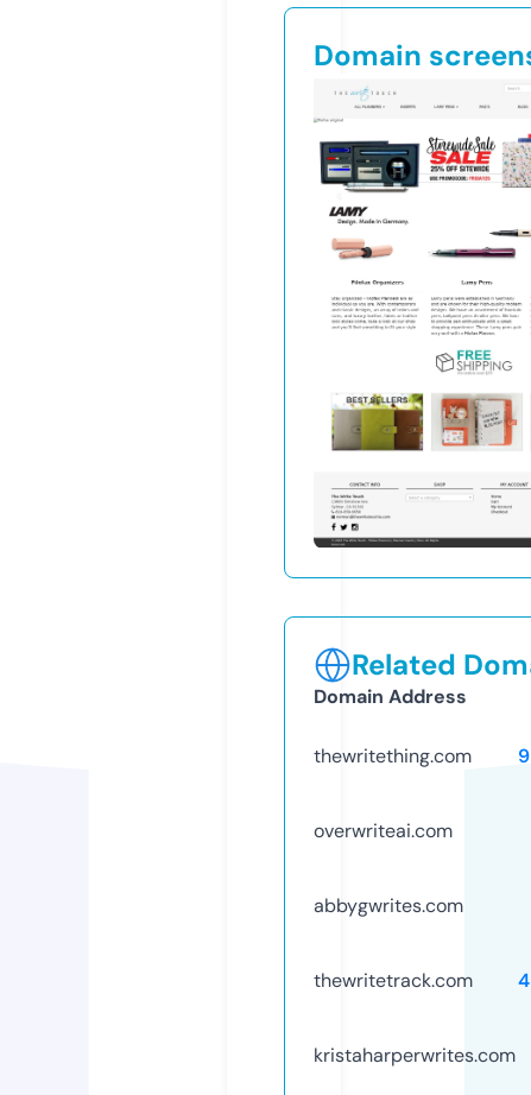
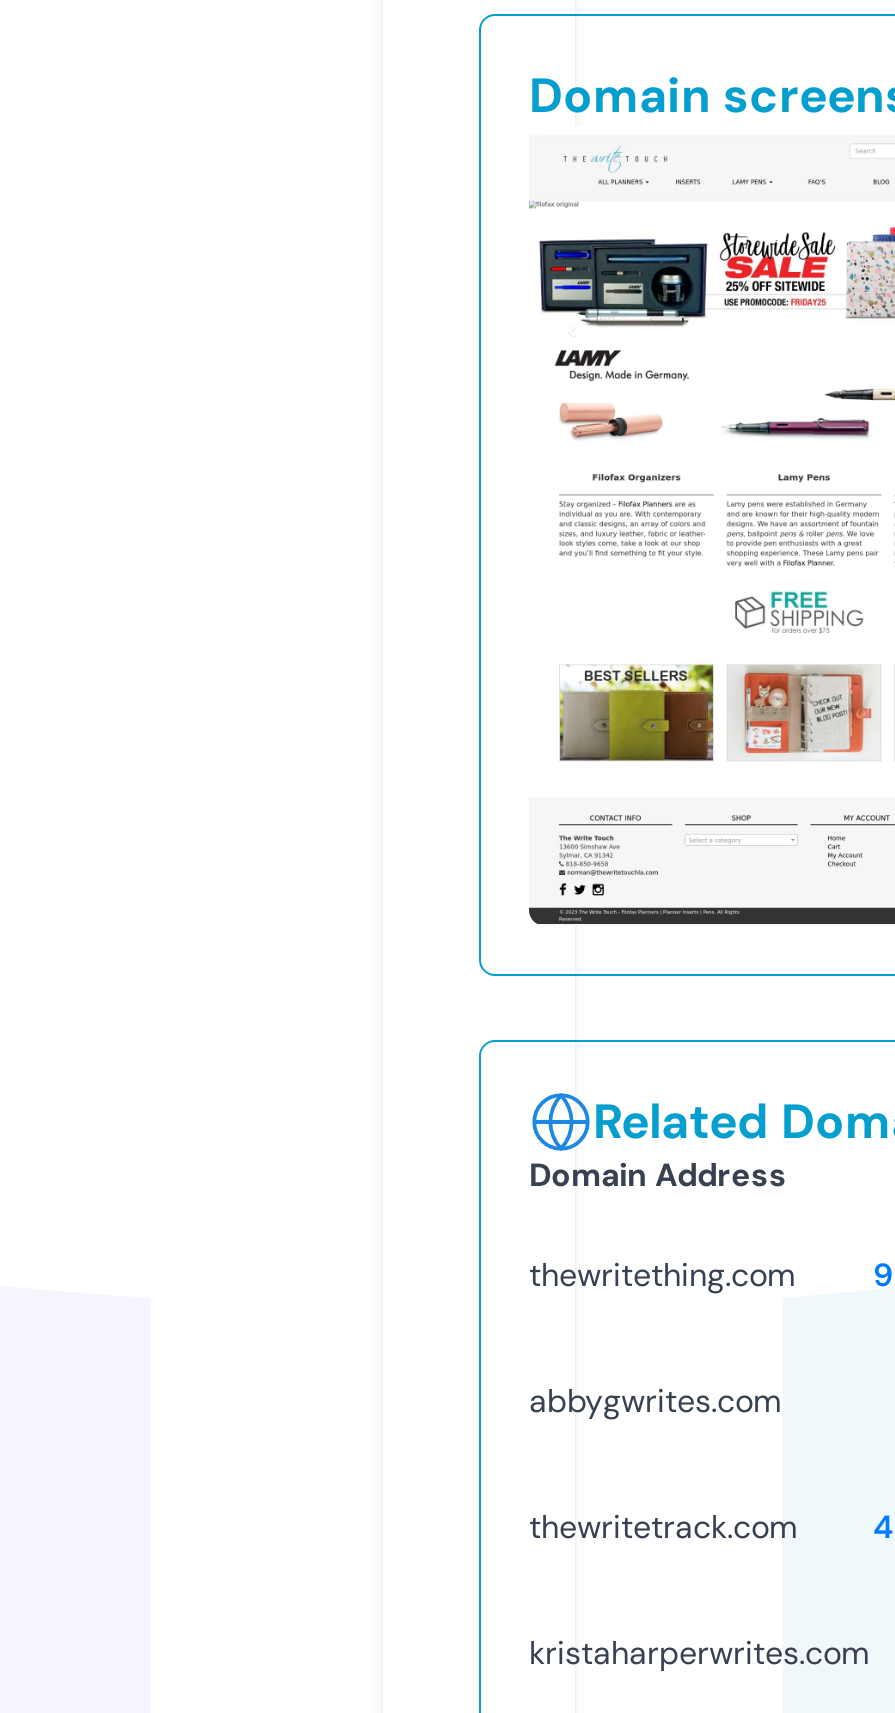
[314,818,453,843] overwriteai.com -> none

